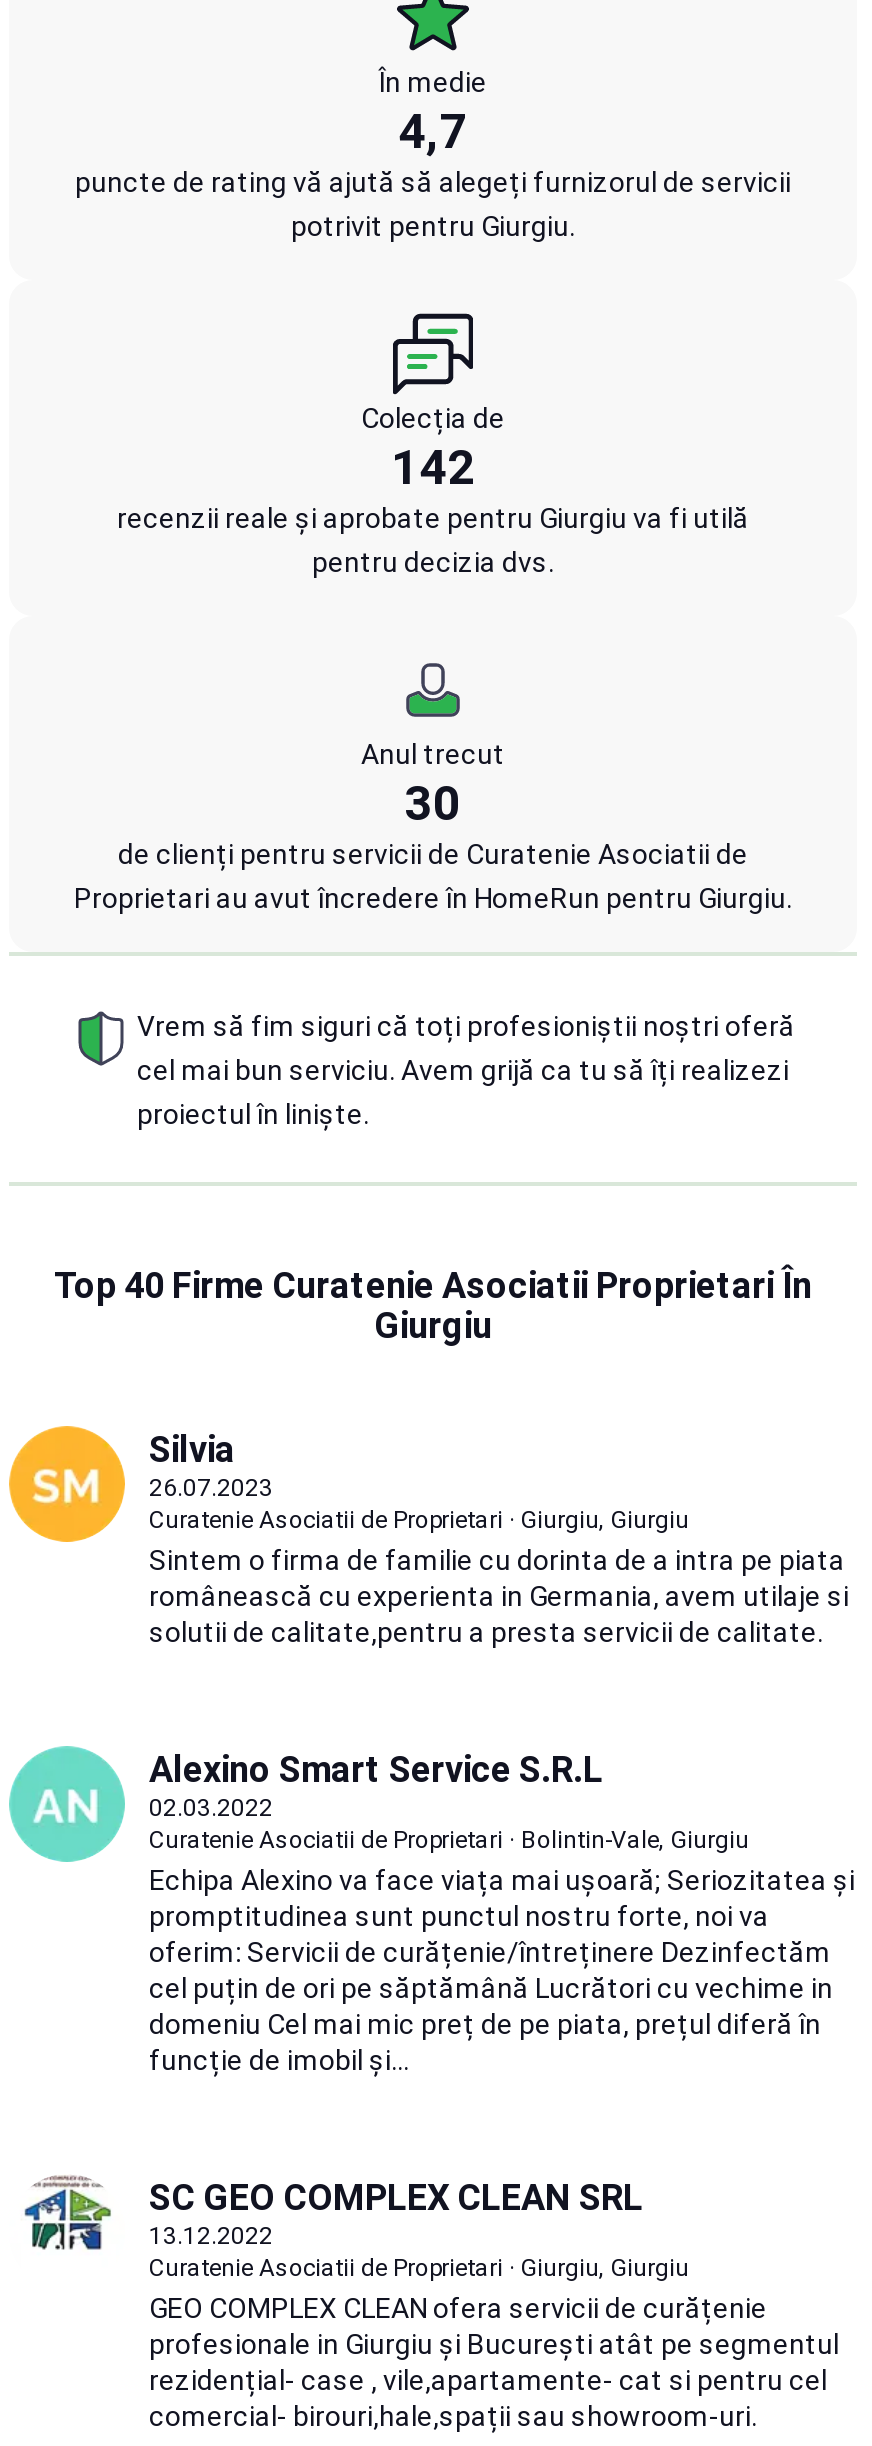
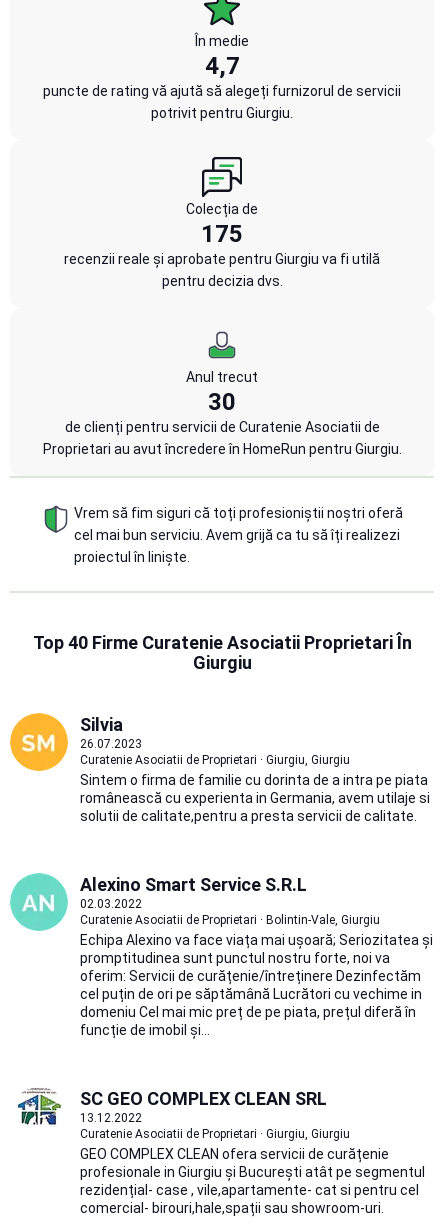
[391,441,475,497] 142 -> [201,220,243,248] 175

